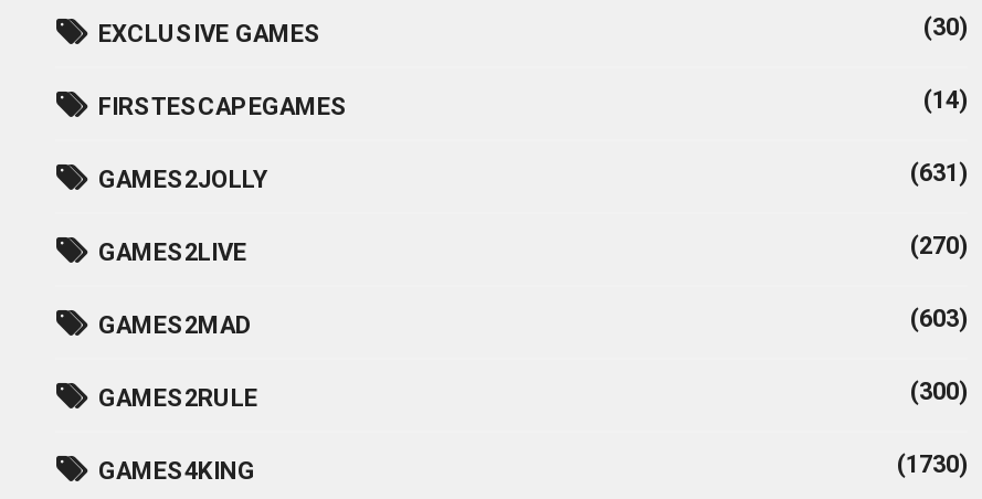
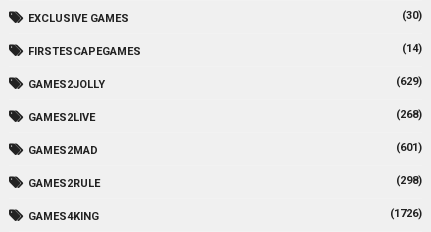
[910,159,968,188] (631) -> [396,75,422,88] (629)
[910,232,968,261] (270) -> [396,108,422,121] (268)
[910,305,968,333] (603) -> [396,141,422,154] (601)
[910,378,968,406] (300) -> [396,174,422,187] (298)
[897,450,968,479] (1730) -> [390,207,422,220] (1726)

